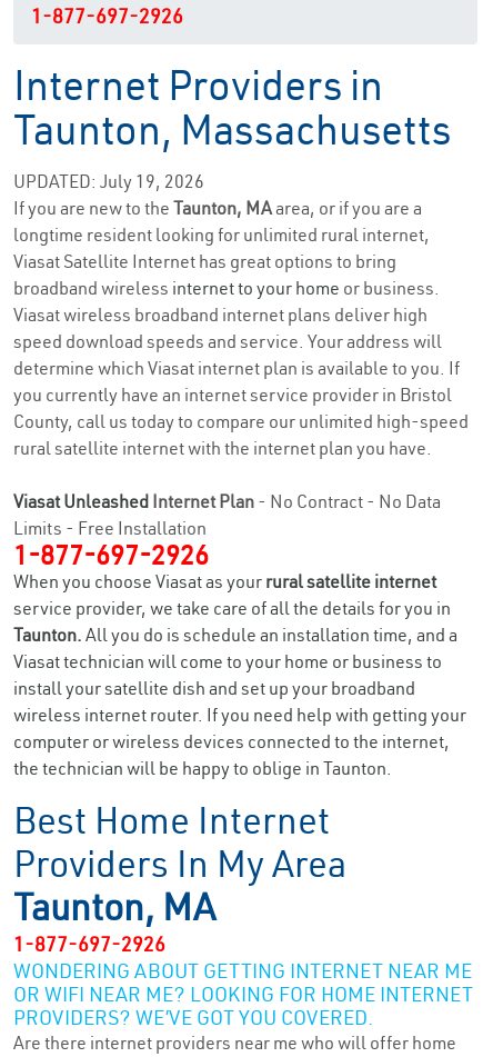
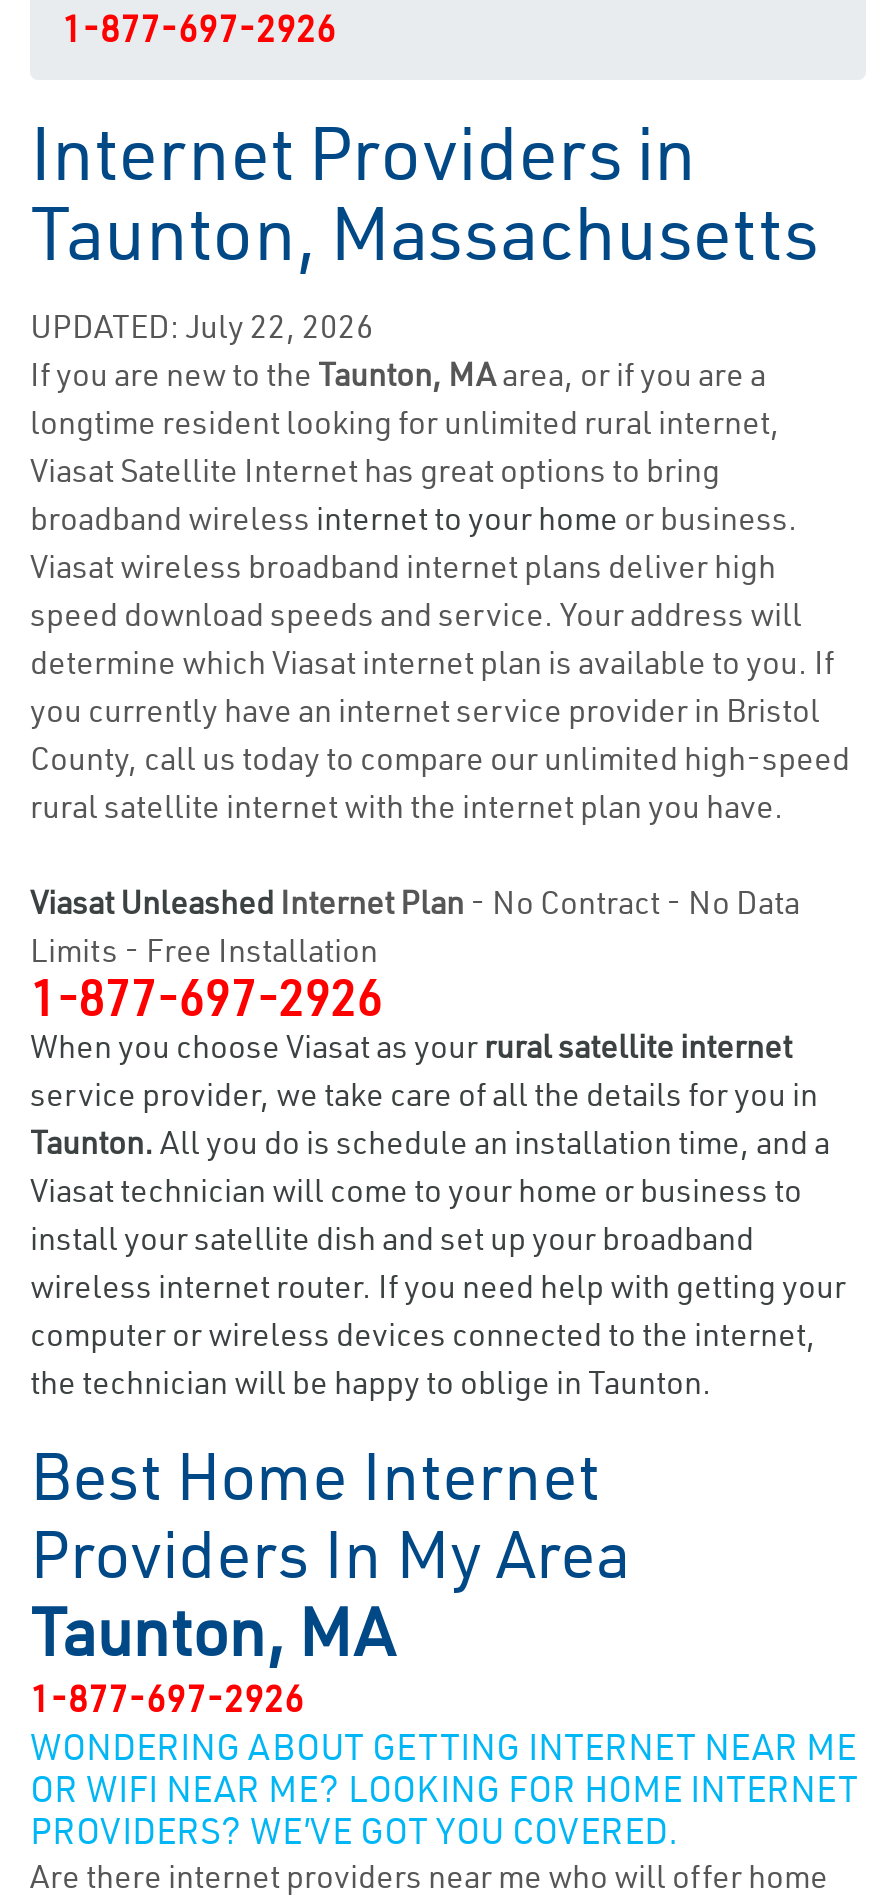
[13,170,204,192] UPDATED: July 19, 2026 -> [30,306,374,346] UPDATED: July 22, 2026

